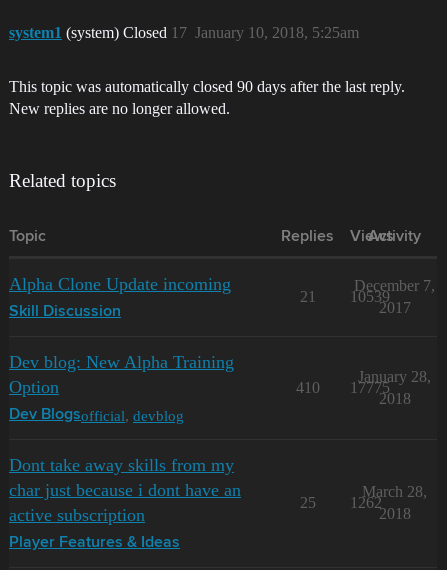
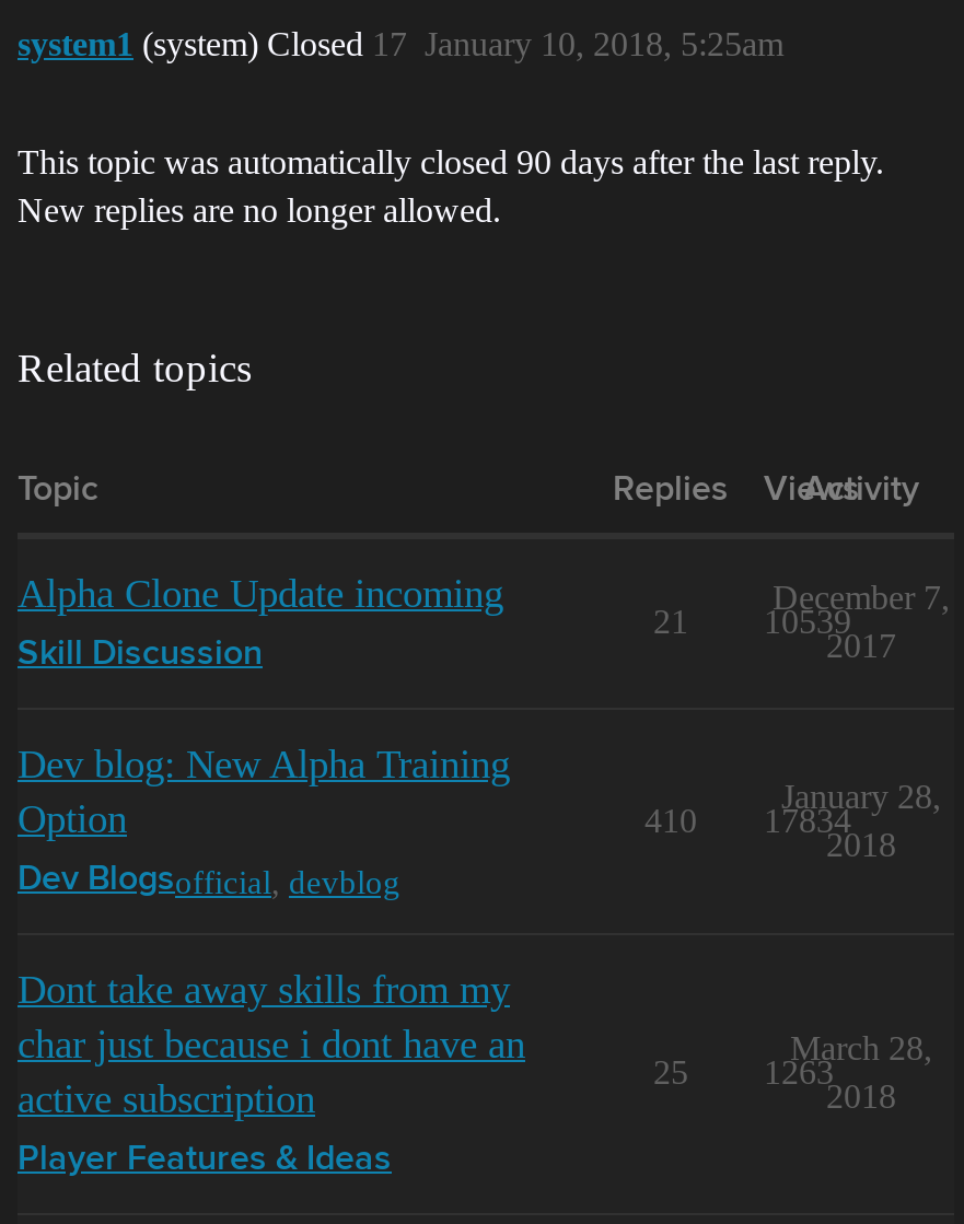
[295,379,390,396] 410 17775 -> [644,803,851,840] 410 17834
[350,494,382,511] 1262 -> [764,1054,834,1091] 1263

